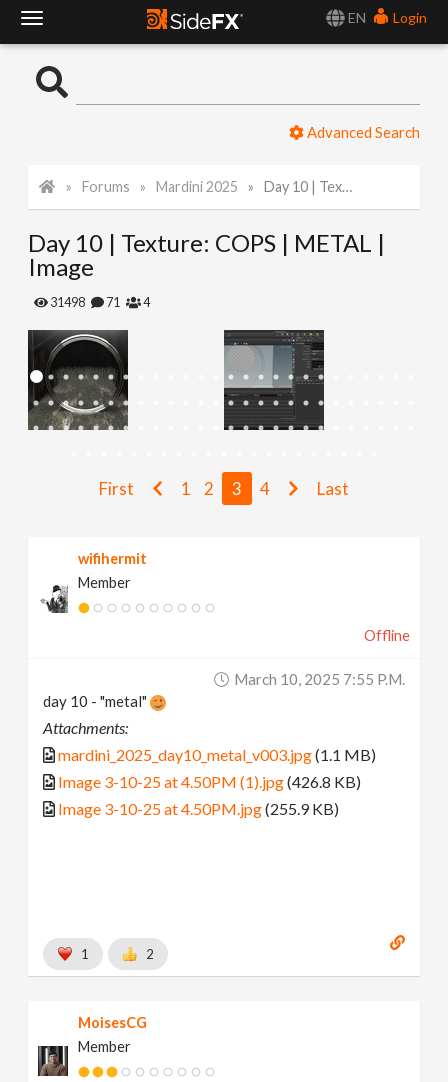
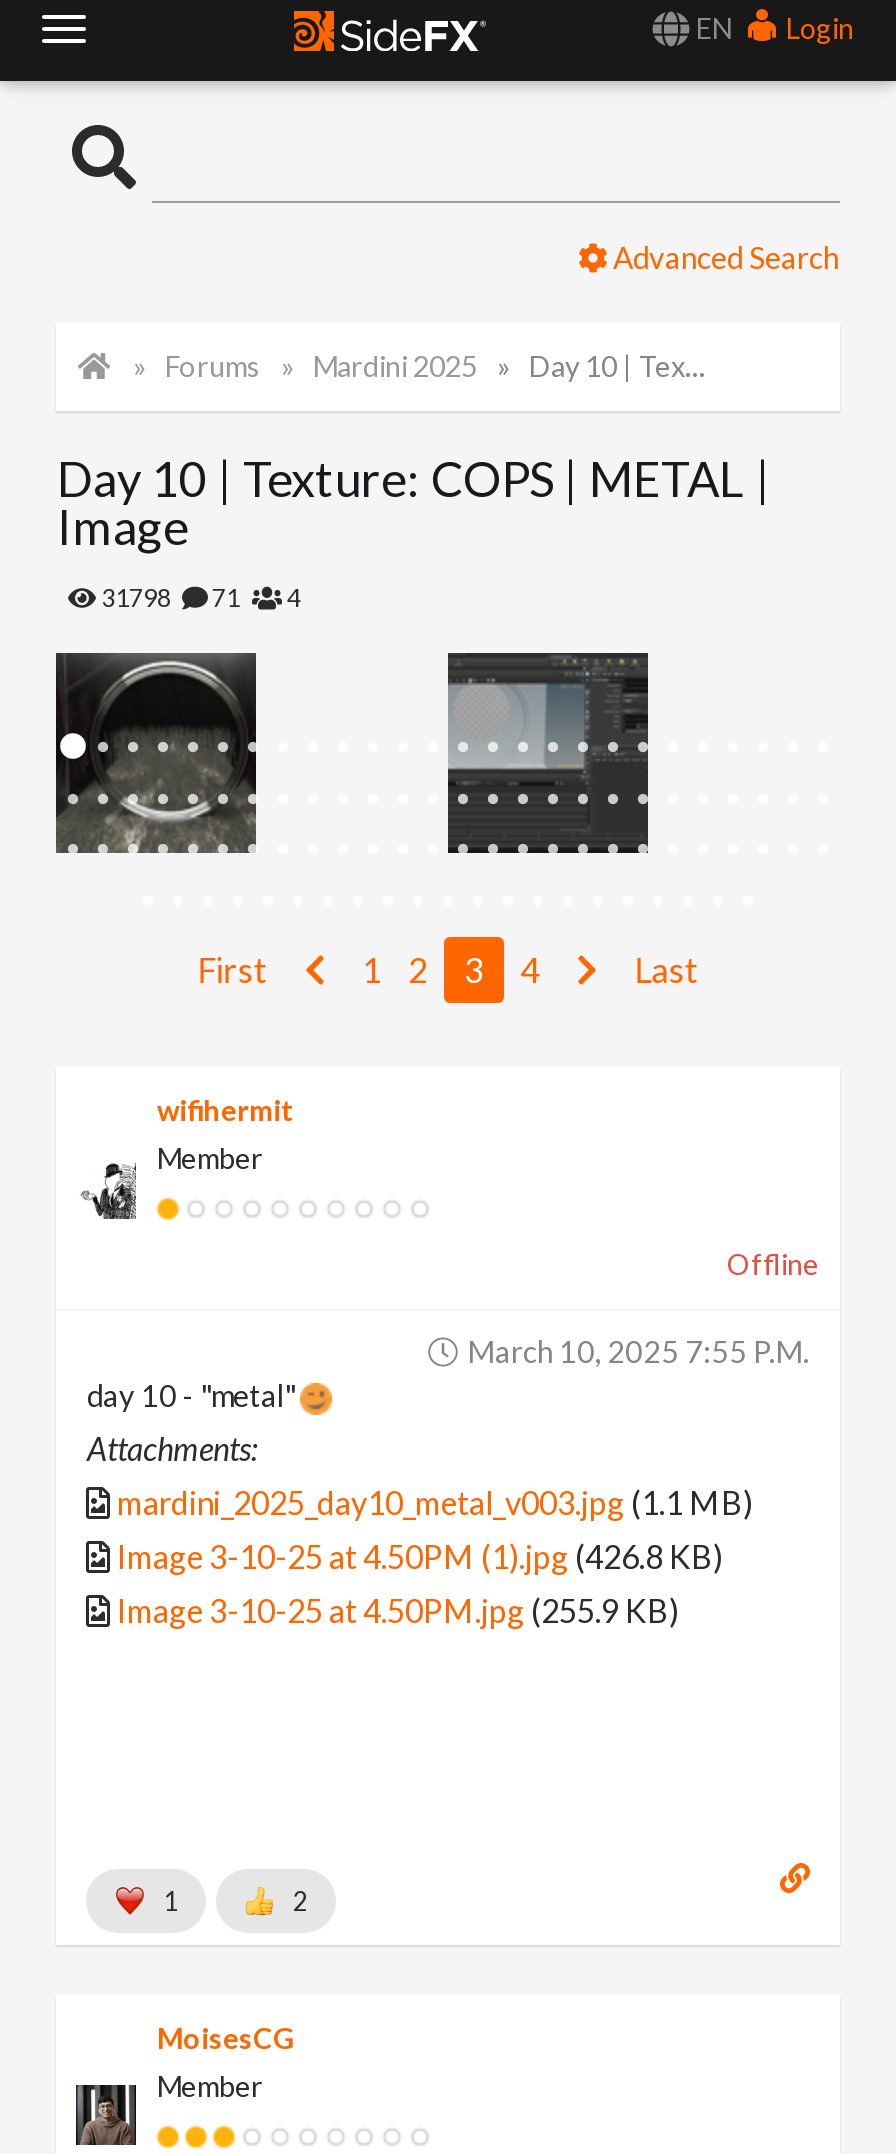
[48,295,91,310] 31498 -> [97,583,183,613] 31798

